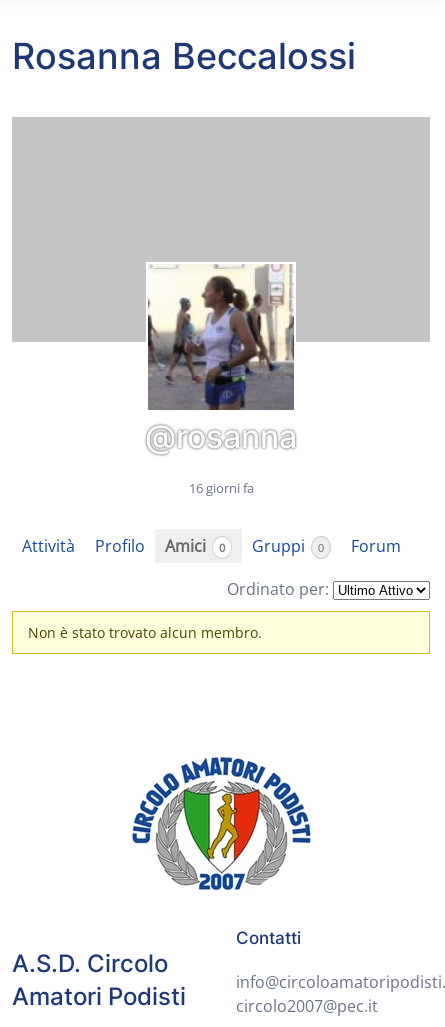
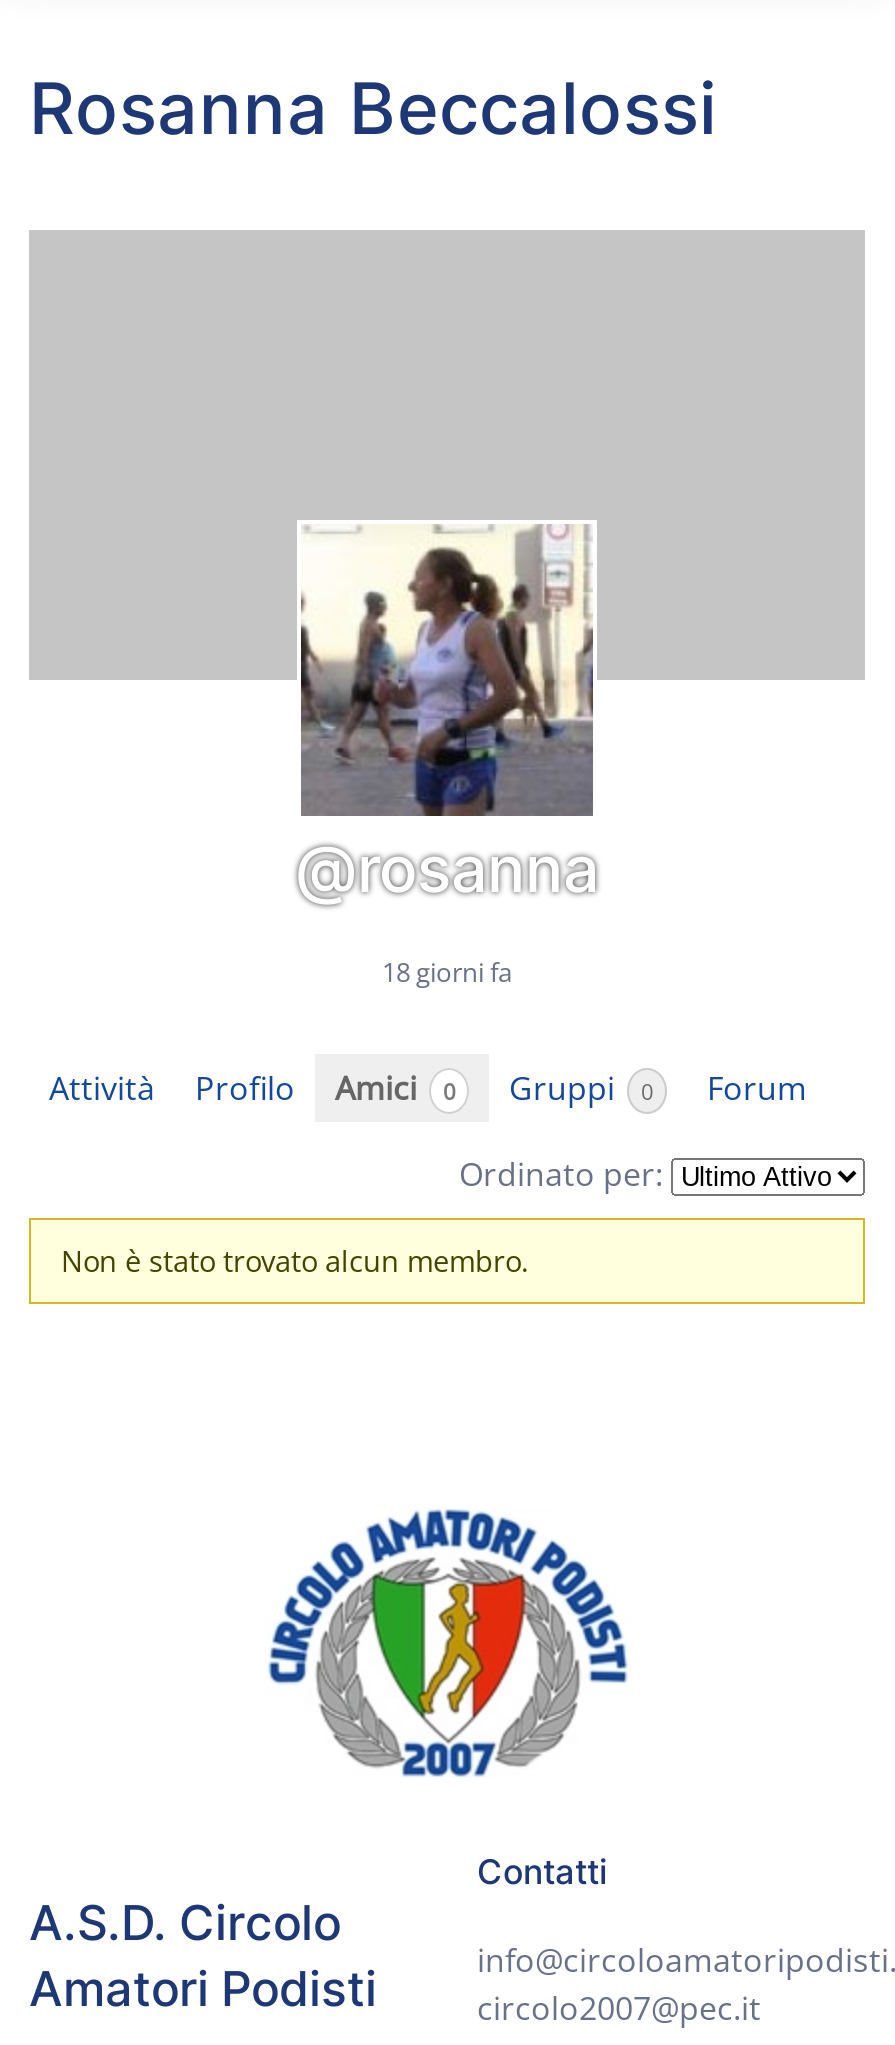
[188,479,253,497] 16 giorni fa -> [382,954,512,990] 18 giorni fa

